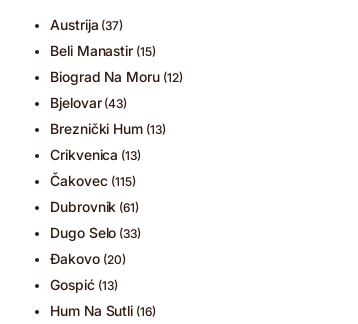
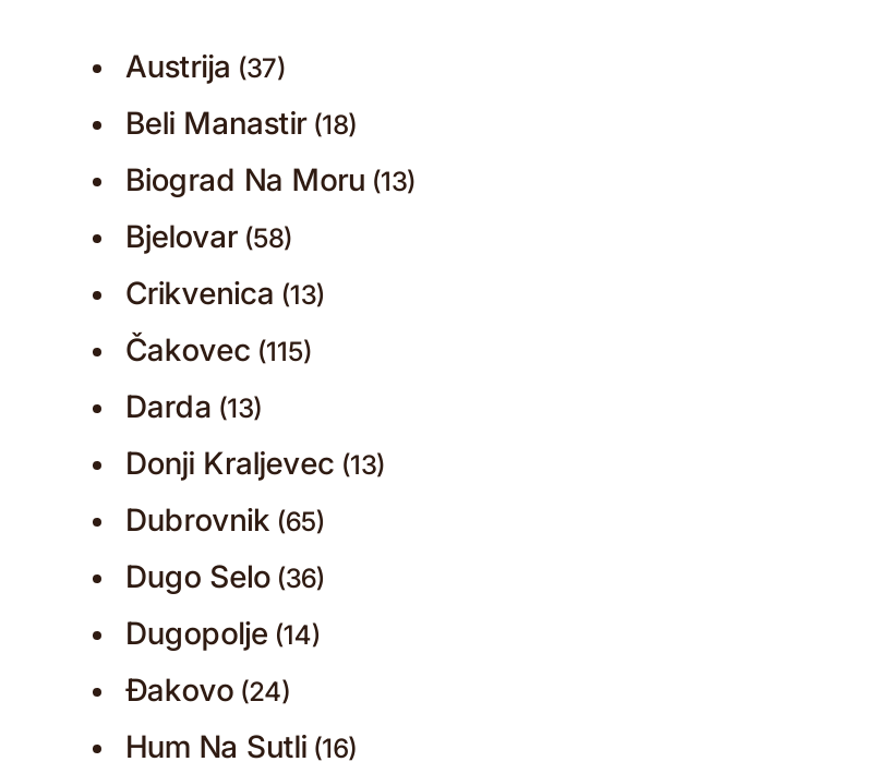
[50,42,183,137] Beli Manastir (15) | Biograd Na Moru (12) | Bjelovar (43) | Breznički Hum (13) -> [125,104,416,254] Beli Manastir (18) | Biograd Na Moru (13) | Bjelovar (58)
moved [50,146,141,189] -> [125,274,325,367]: Crikvenica (13) | Čakovec (115)
[50,198,141,293] Dubrovnik (61) | Dugo Selo (33) | Đakovo (20) | Gospić (13) -> [125,387,385,708] Darda (13) | Donji Kraljevec (13) | Dubrovnik (65) | Dugo Selo (36) | Dugopolje (14) | Đakovo (24)

